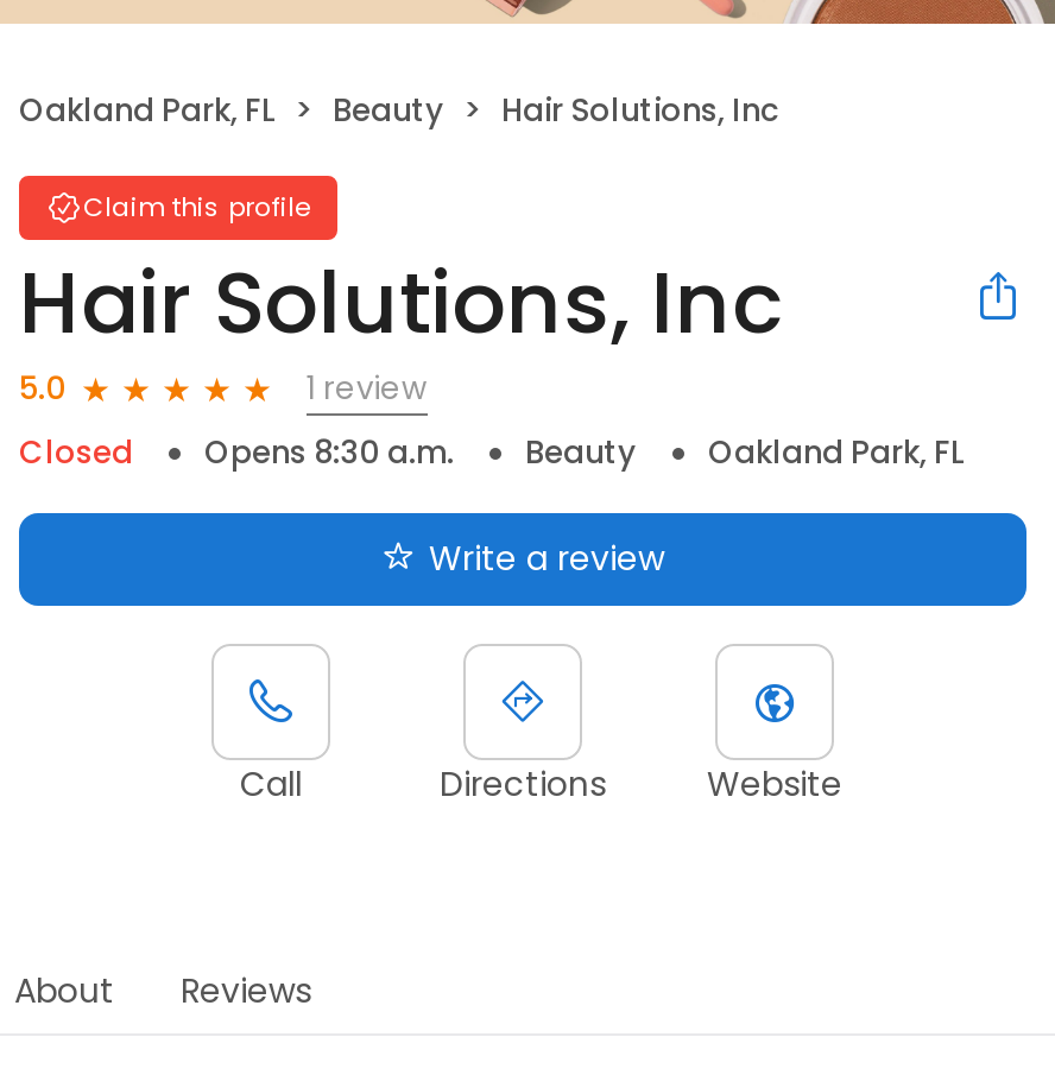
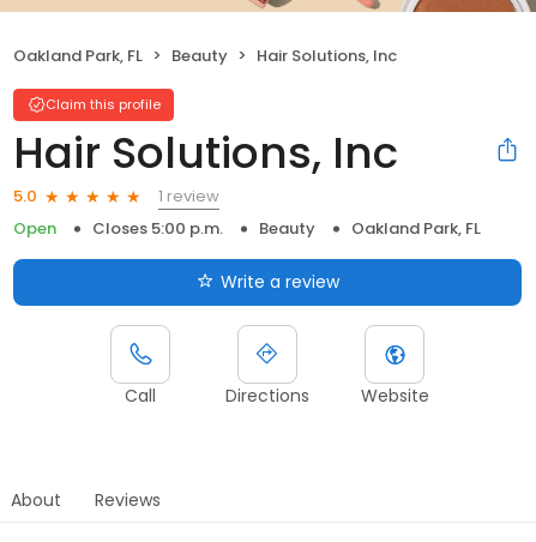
[19,430,454,475] Closed | Opens 8:30 a.m. -> [13,217,223,240] Open | Closes 5:00 p.m.

